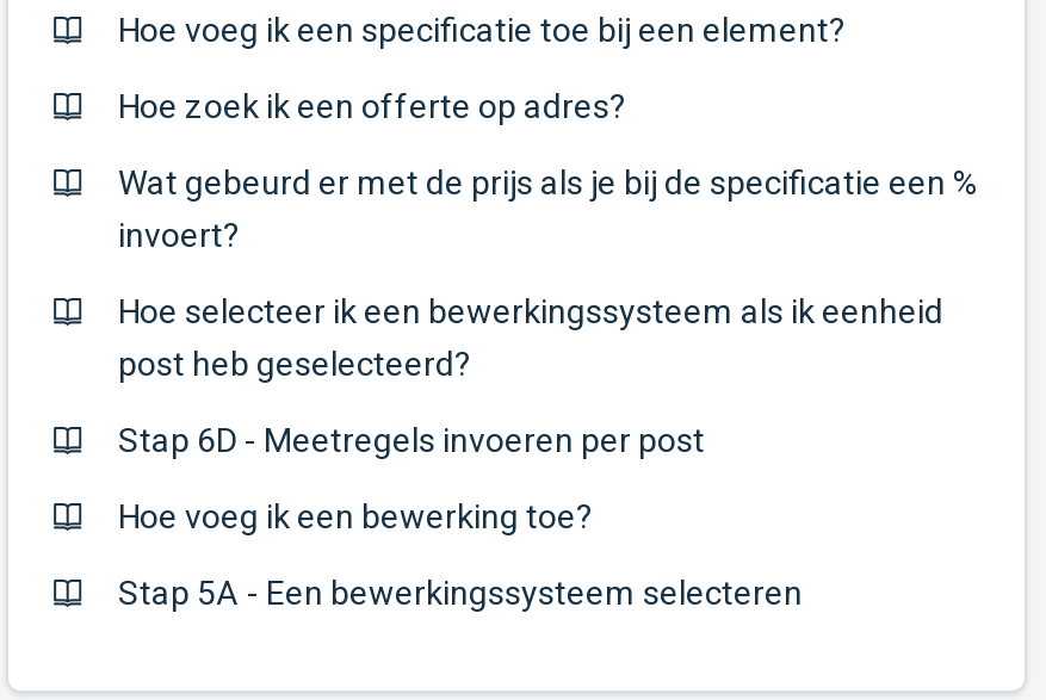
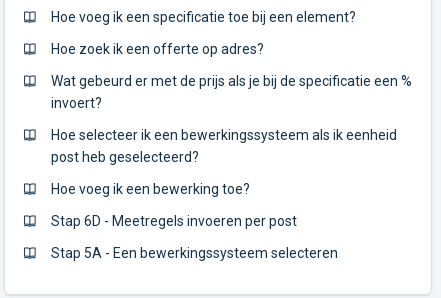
moved [118,421,705,459] -> [51,213,297,229]: Stap 6D - Meetregels invoeren per post
moved [118,498,593,536] -> [51,181,250,197]: Hoe voeg ik een bewerking toe?

